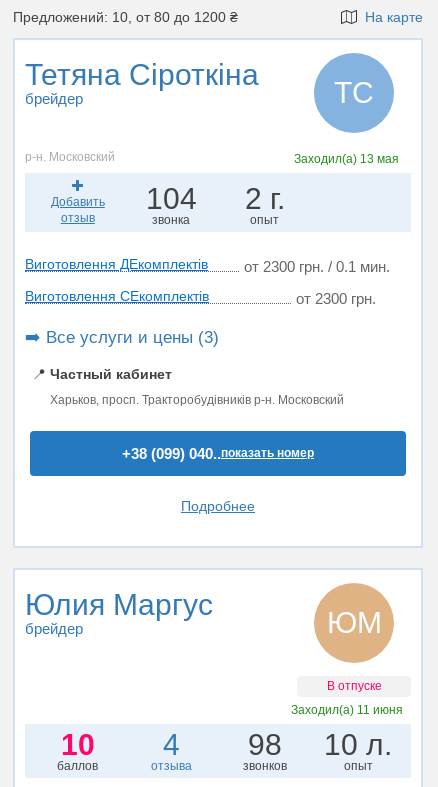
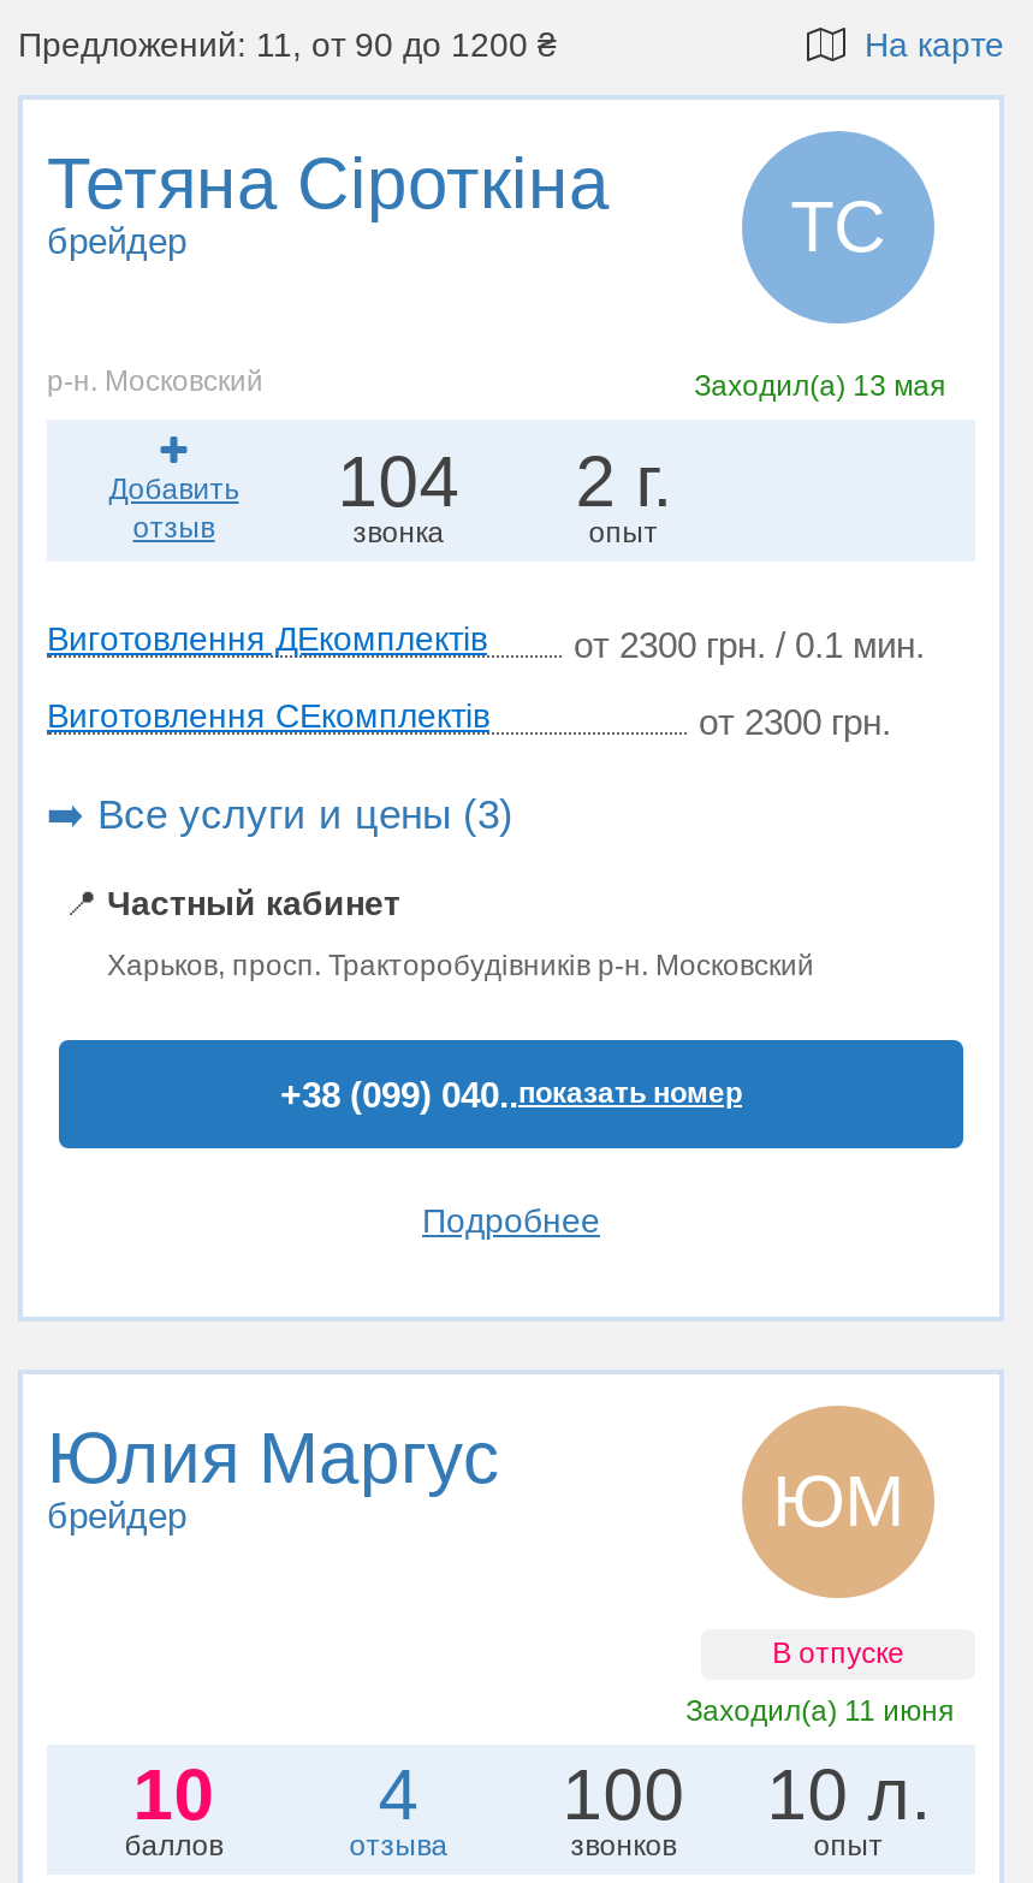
[13,9,238,25] Предложений: 10, от 80 до 1200 ₴ -> [18,25,557,64] Предложений: 11, от 90 до 1200 ₴
[248,728,282,761] 98 -> [562,1754,685,1834] 100

